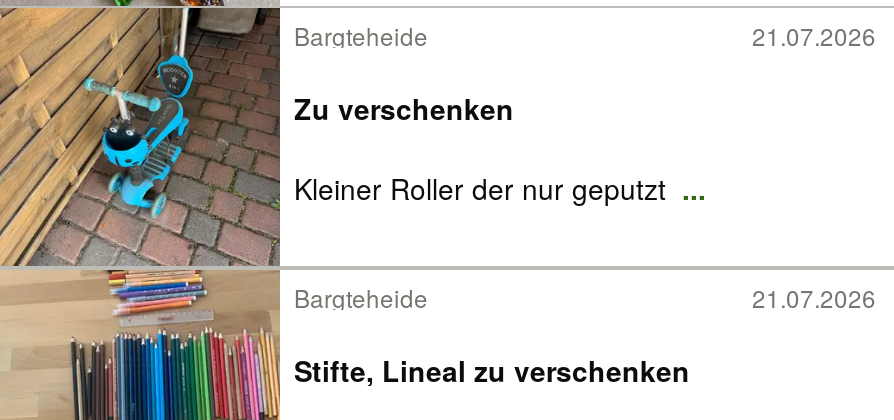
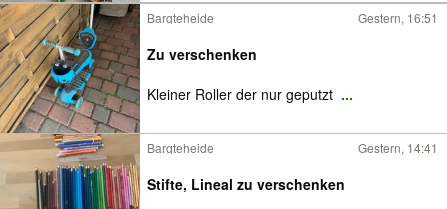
[752,18,876,52] 21.07.2026 -> [358,9,438,26] Gestern, 16:51
[752,280,876,314] 21.07.2026 -> [358,139,438,156] Gestern, 14:41

